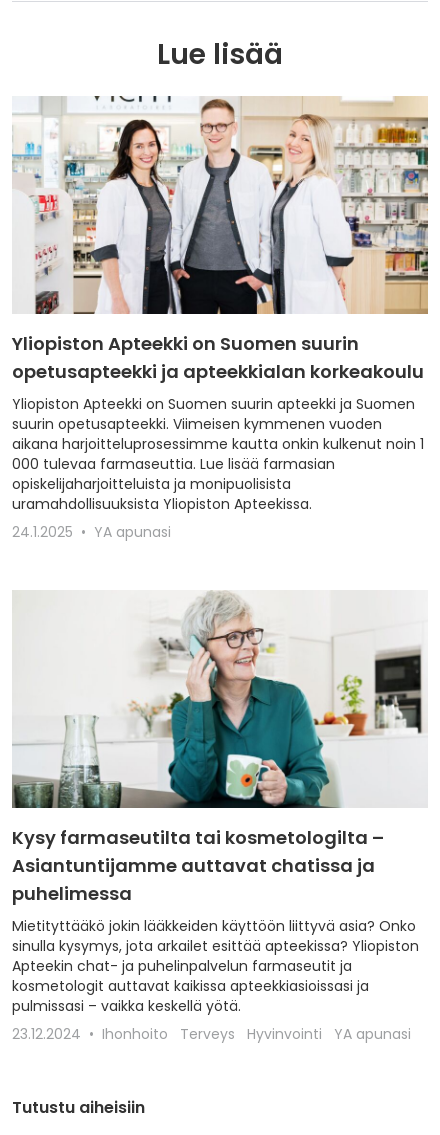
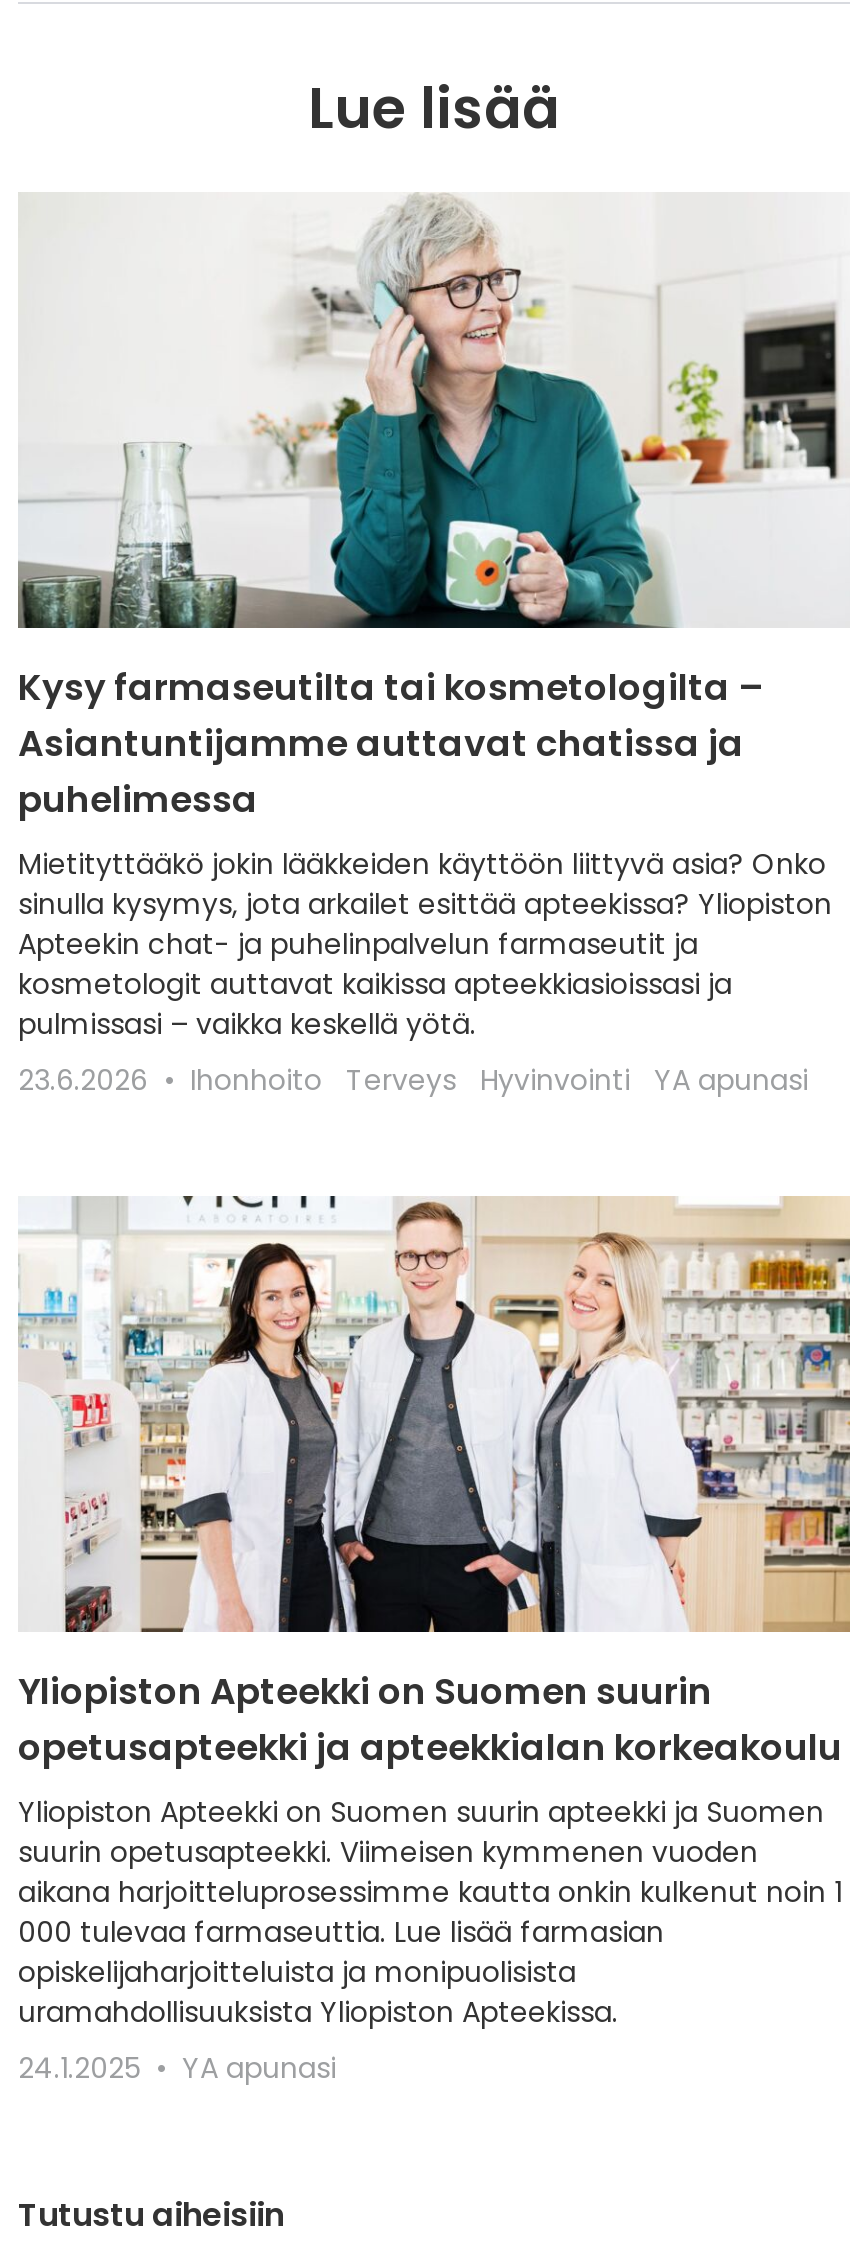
none -> [18,1060,156,1100] 23.6.2026
moved [11,95,430,542] -> [16,1194,854,2089]: [image] | Yliopiston Apteekki on Suomen suurin | opetusapteekki ja apteekkialan korkeakoulu | ... | 24.1.2025 | YA apunasi
moved [12,590,427,1016] -> [18,200,840,1044]: [image] | Kysy farmaseutilta tai kosmetologilta – | Asiantuntijamme auttavat chatissa ja | ... | kosmetologit auttavat kaikissa apteekkiasioissasi ja | pulmissasi – vaikka keskellä yötä.
[12,1024,85,1044] 23.12.2024 -> none
moved [102,1024,411,1044] -> [190,1060,808,1100]: Ihonhoito Terveys Hyvinvointi YA apunasi

